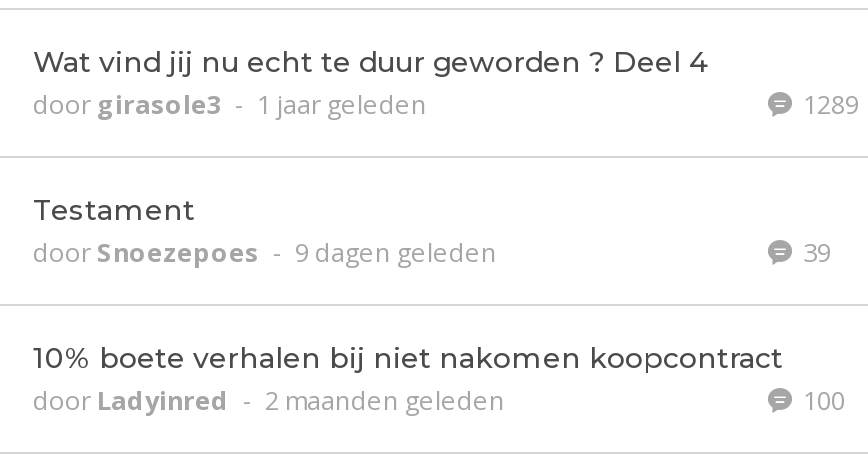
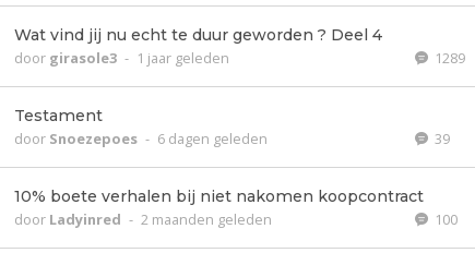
[33,234,497,270] door Snoezepoes - 9 dagen geleden -> [14,129,268,148] door Snoezepoes - 6 dagen geleden

